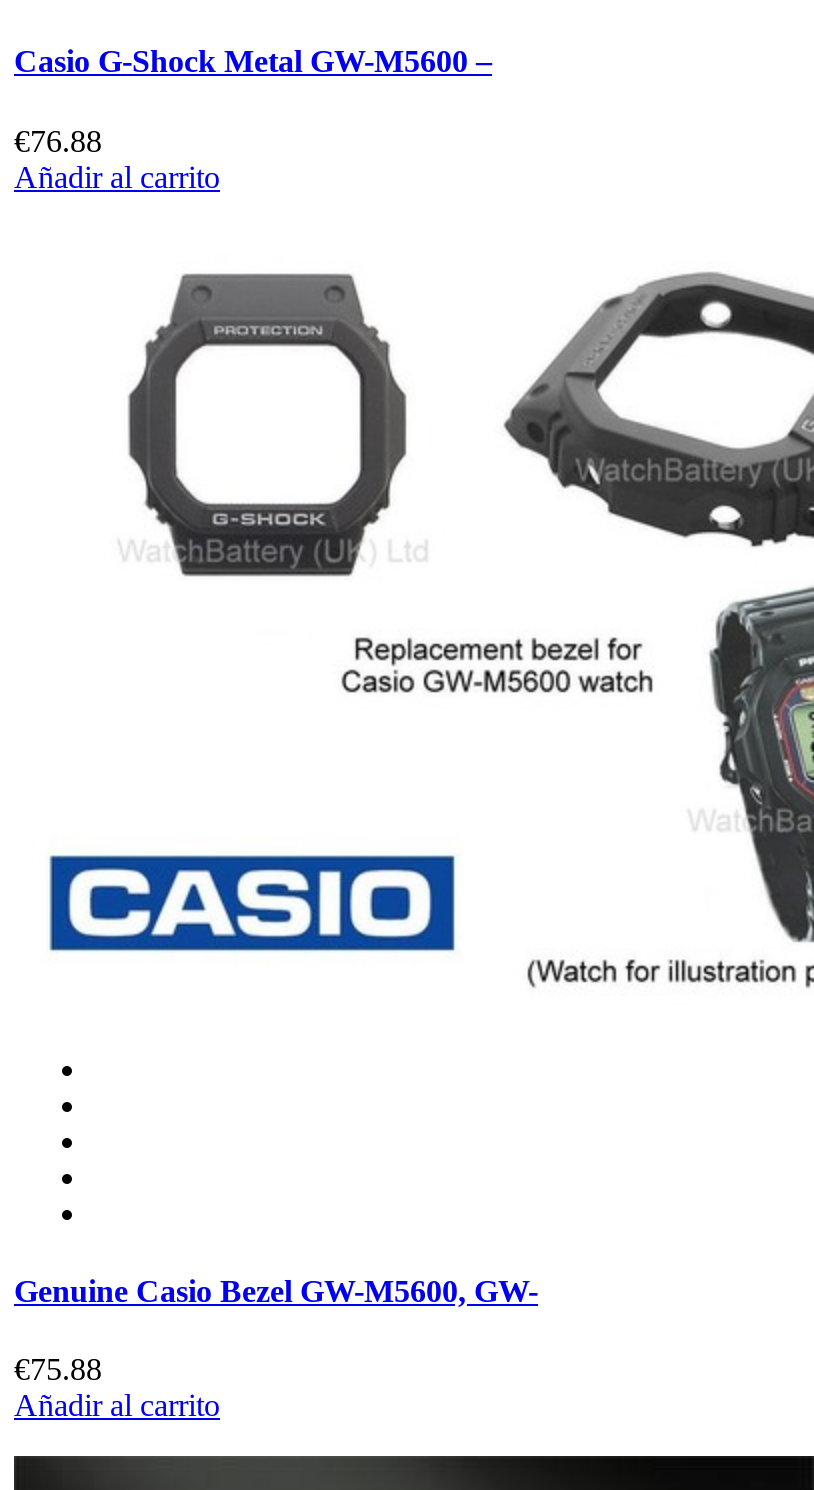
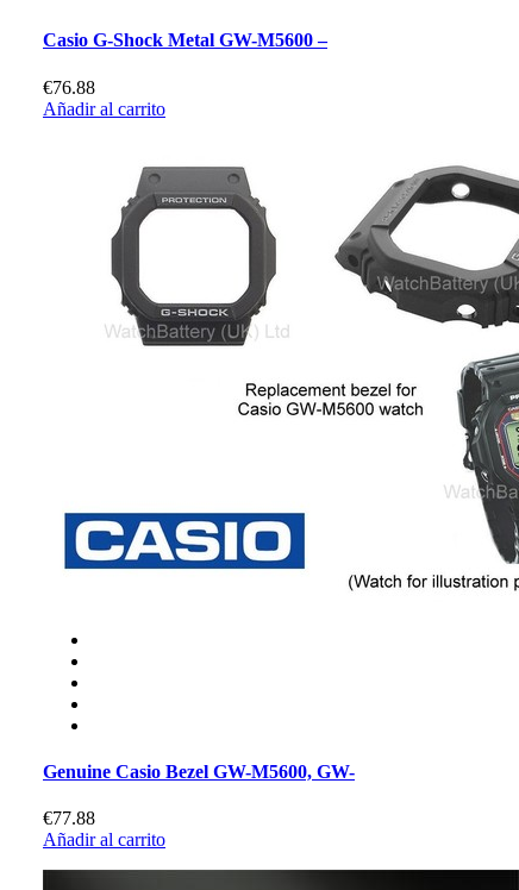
[14,1352,102,1386] €75.88 -> [43,808,95,828] €77.88

